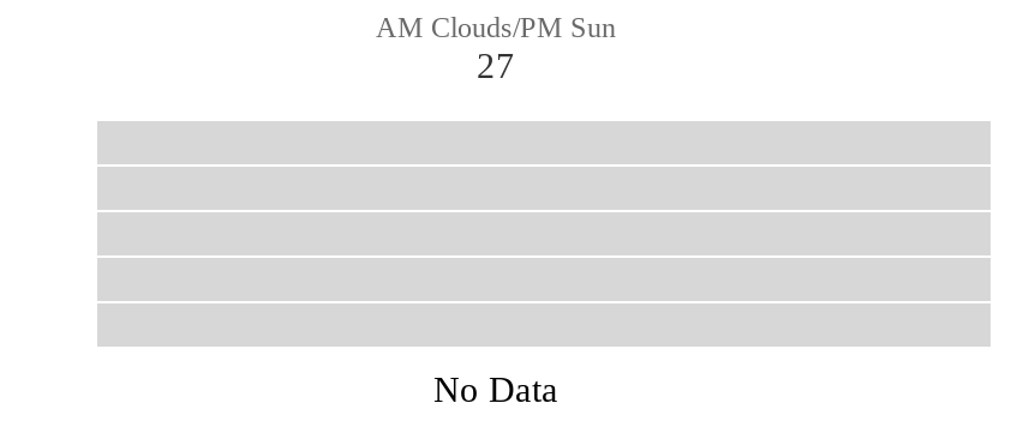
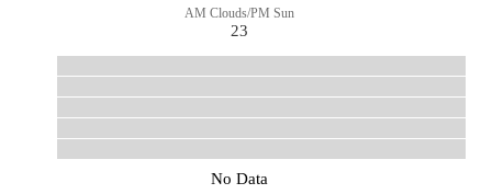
[477,46,515,84] 27 -> [231,22,248,39] 23

